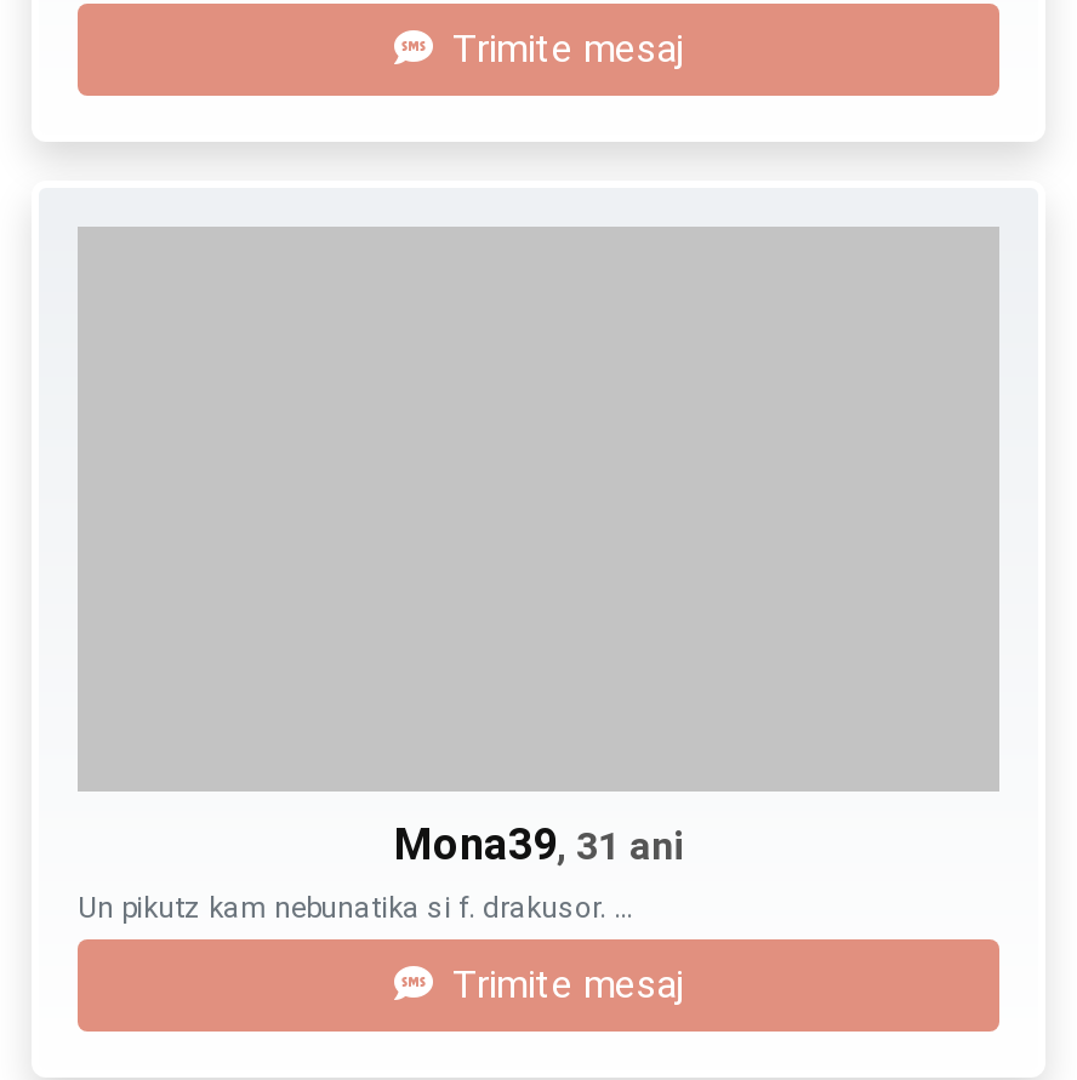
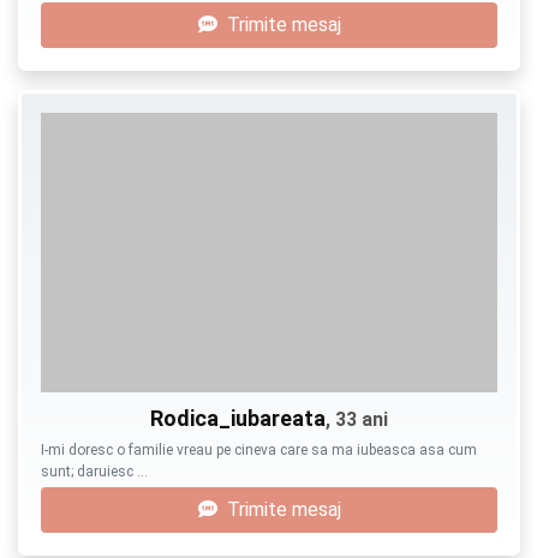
[78,818,683,925] Mona39, 31 ani | Un pikutz kam nebunatika si f. drakusor. … -> [41,406,477,480] Rodica_iubareata, 33 ani | I-mi doresc o familie vreau pe cineva care sa ma iubeasca asa cum | sunt; daruiesc …

